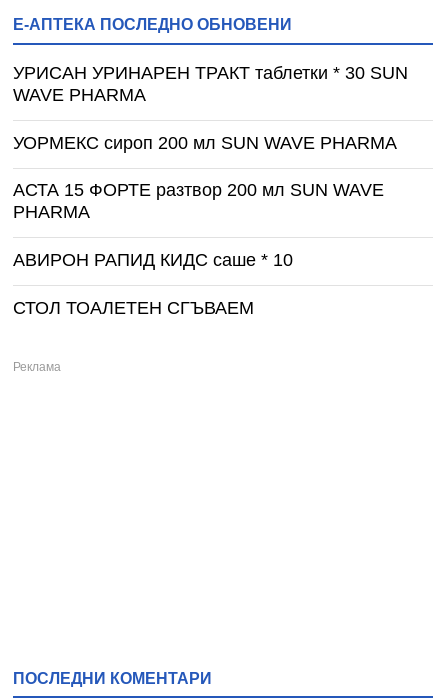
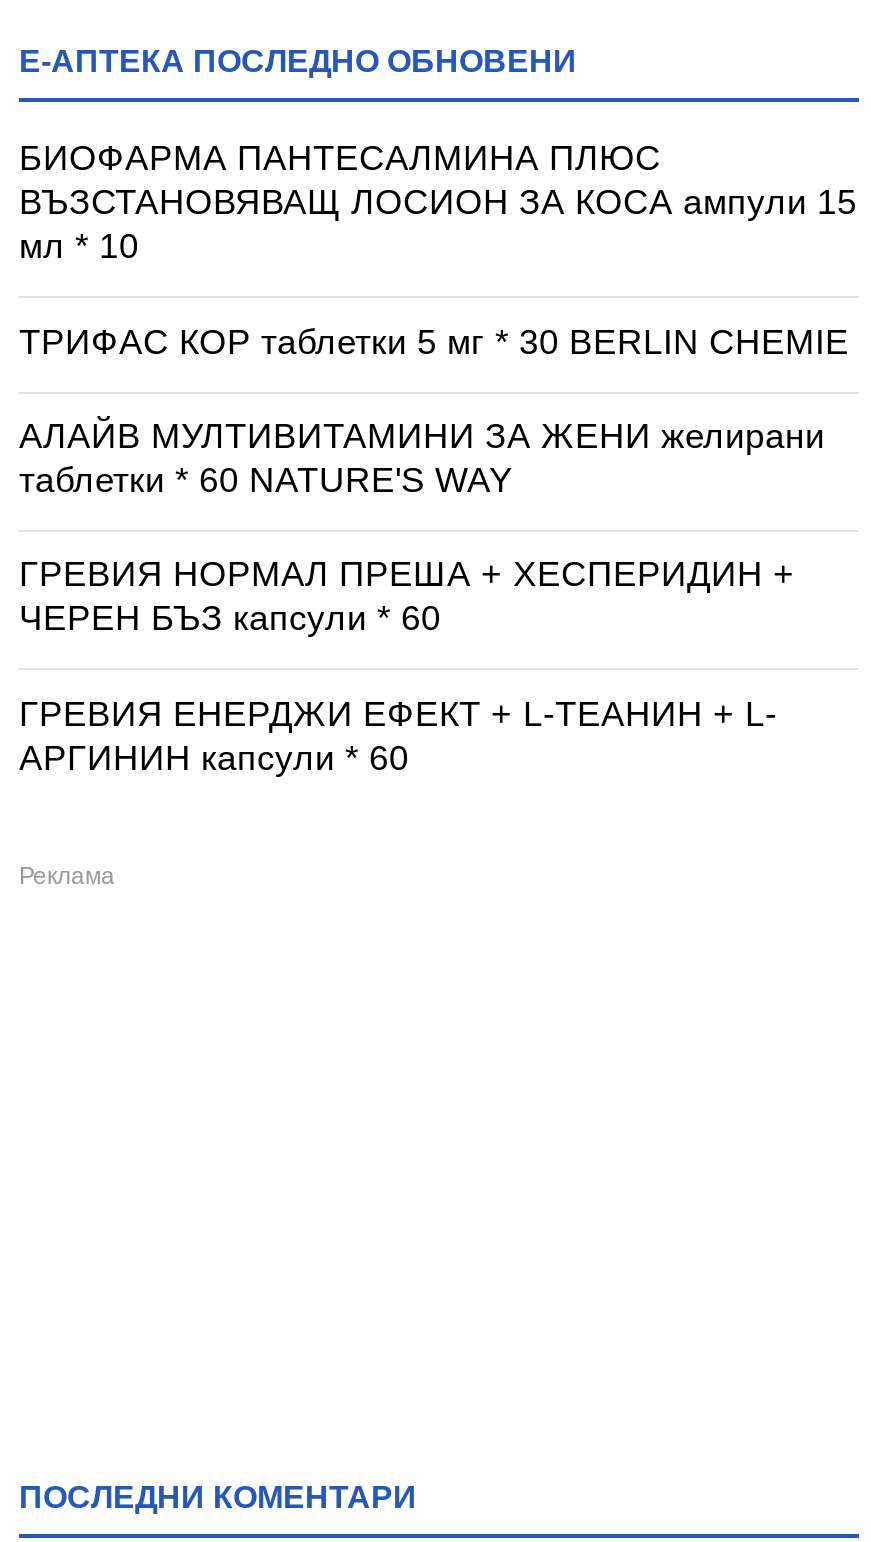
[13,63,408,105] УРИСАН УРИНАРЕН ТРАКТ таблетки * 30 SUN | WAVE PHARMA -> [19,138,857,266] БИОФАРМА ПАНТЕСАЛМИНА ПЛЮС | ВЪЗСТАНОВЯВАЩ ЛОСИОН ЗА КОСА ампули 15 | мл * 10
[13,133,397,153] УОРМЕКС сироп 200 мл SUN WAVE PHARMA -> [19,322,849,362] ТРИФАС КОР таблетки 5 мг * 30 BERLIN CHEMIE
[13,180,384,222] АСТА 15 ФОРТЕ разтвор 200 мл SUN WAVE | PHARMA -> [19,416,825,500] АЛАЙВ МУЛТИВИТАМИНИ ЗА ЖЕНИ желирани | таблетки * 60 NATURE'S WAY
[13,250,293,270] АВИРОН РАПИД КИДС саше * 10 -> [19,555,795,639] ГРЕВИЯ НОРМАЛ ПРЕША + ХЕСПЕРИДИН + | ЧЕРЕН БЪЗ капсули * 60
[13,298,254,318] СТОЛ ТОАЛЕТЕН СГЪВАЕМ -> [19,693,777,777] ГРЕВИЯ ЕНЕРДЖИ ЕФЕКТ + L-ТЕАНИН + L- | АРГИНИН капсули * 60

